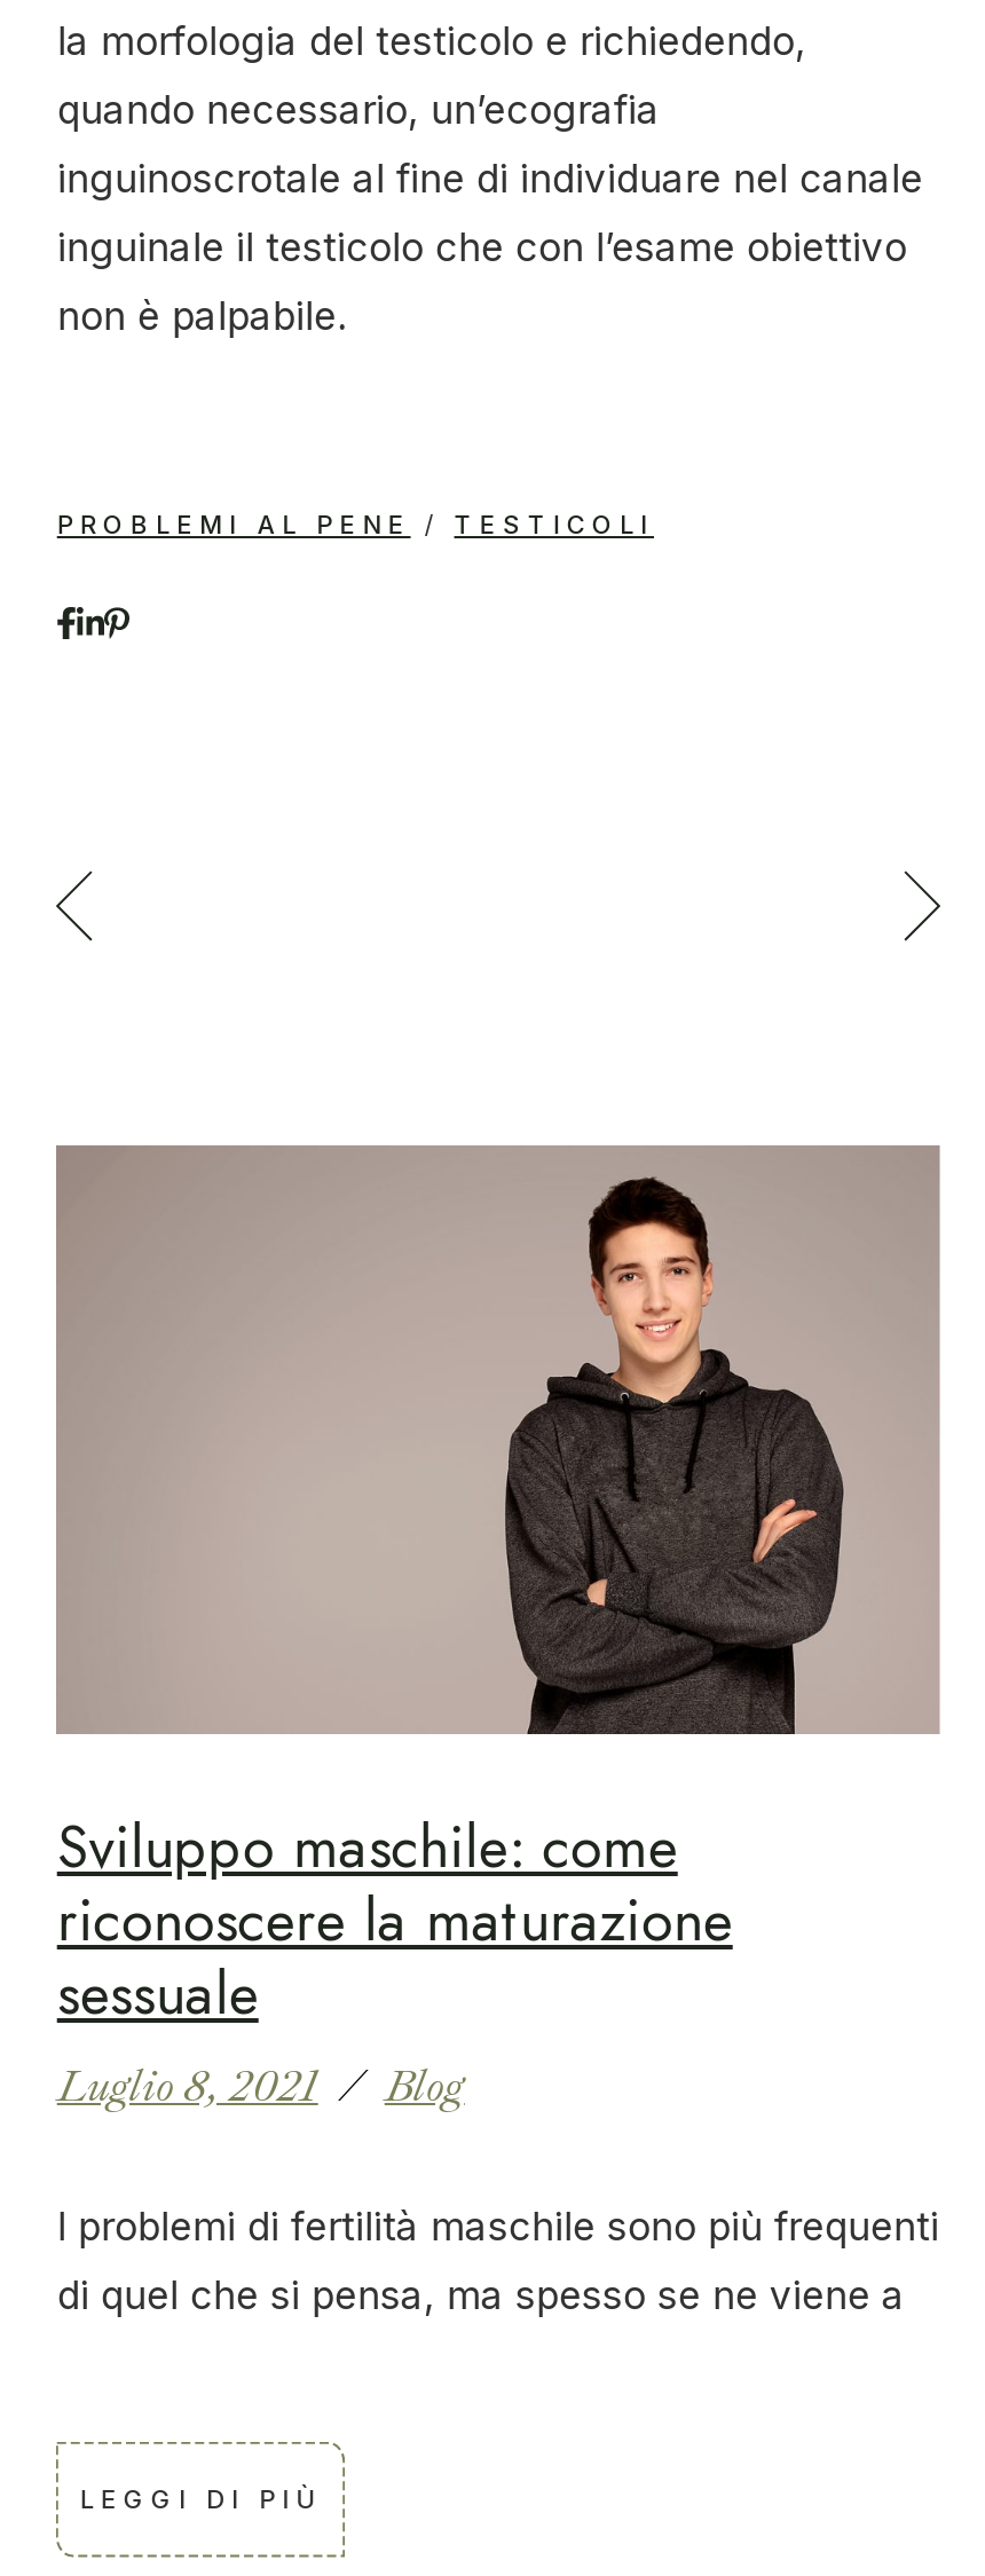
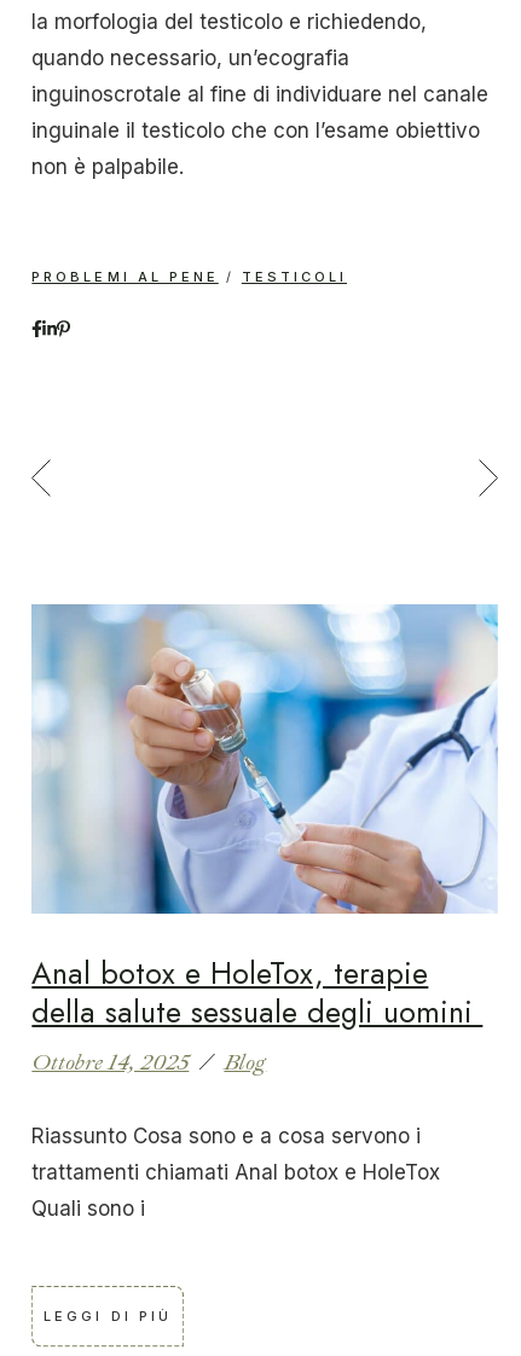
[56,1143,940,2114] [image] | Sviluppo maschile: come | riconoscere la maturazione | sessuale | Luglio 8, 2021 -> [30,603,499,1076] [image] | Anal botox e HoleTox, terapie | della salute sessuale degli uomini | Ottobre 14, 2025
moved [385,2059,465,2114] -> [224,1047,266,1076]: Blog
[57,2203,939,2318] I problemi di fertilità maschile sono più frequenti | di quel che si pensa, ma spesso se ne viene a -> [32,1124,447,1220] Riassunto Cosa sono e a cosa servono i | trattamenti chiamati Anal botox e HoleTox | Quali sono i

